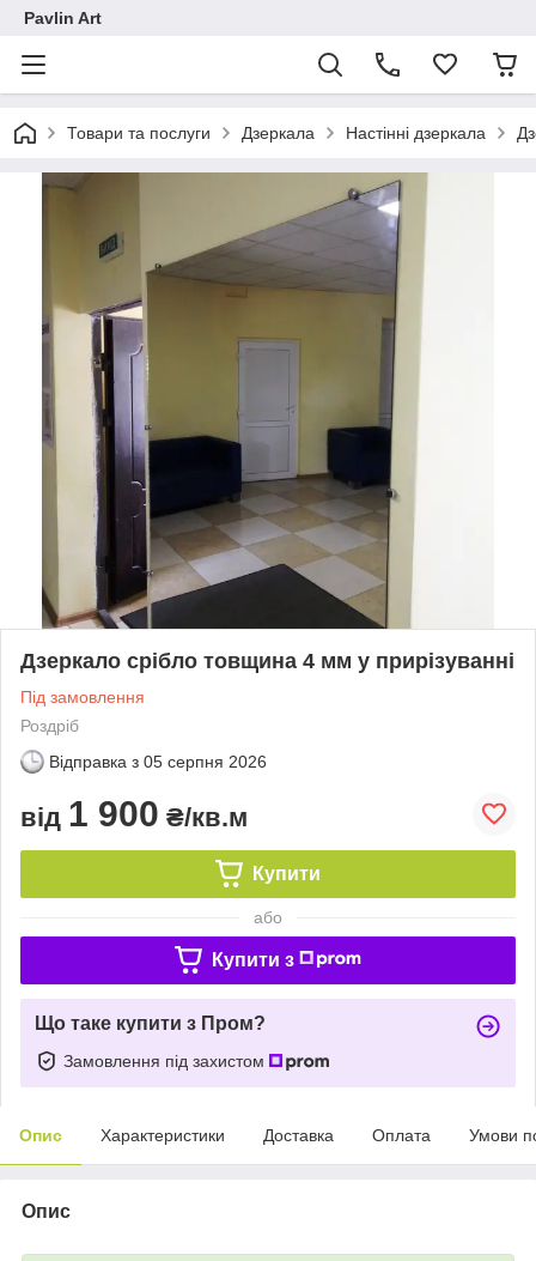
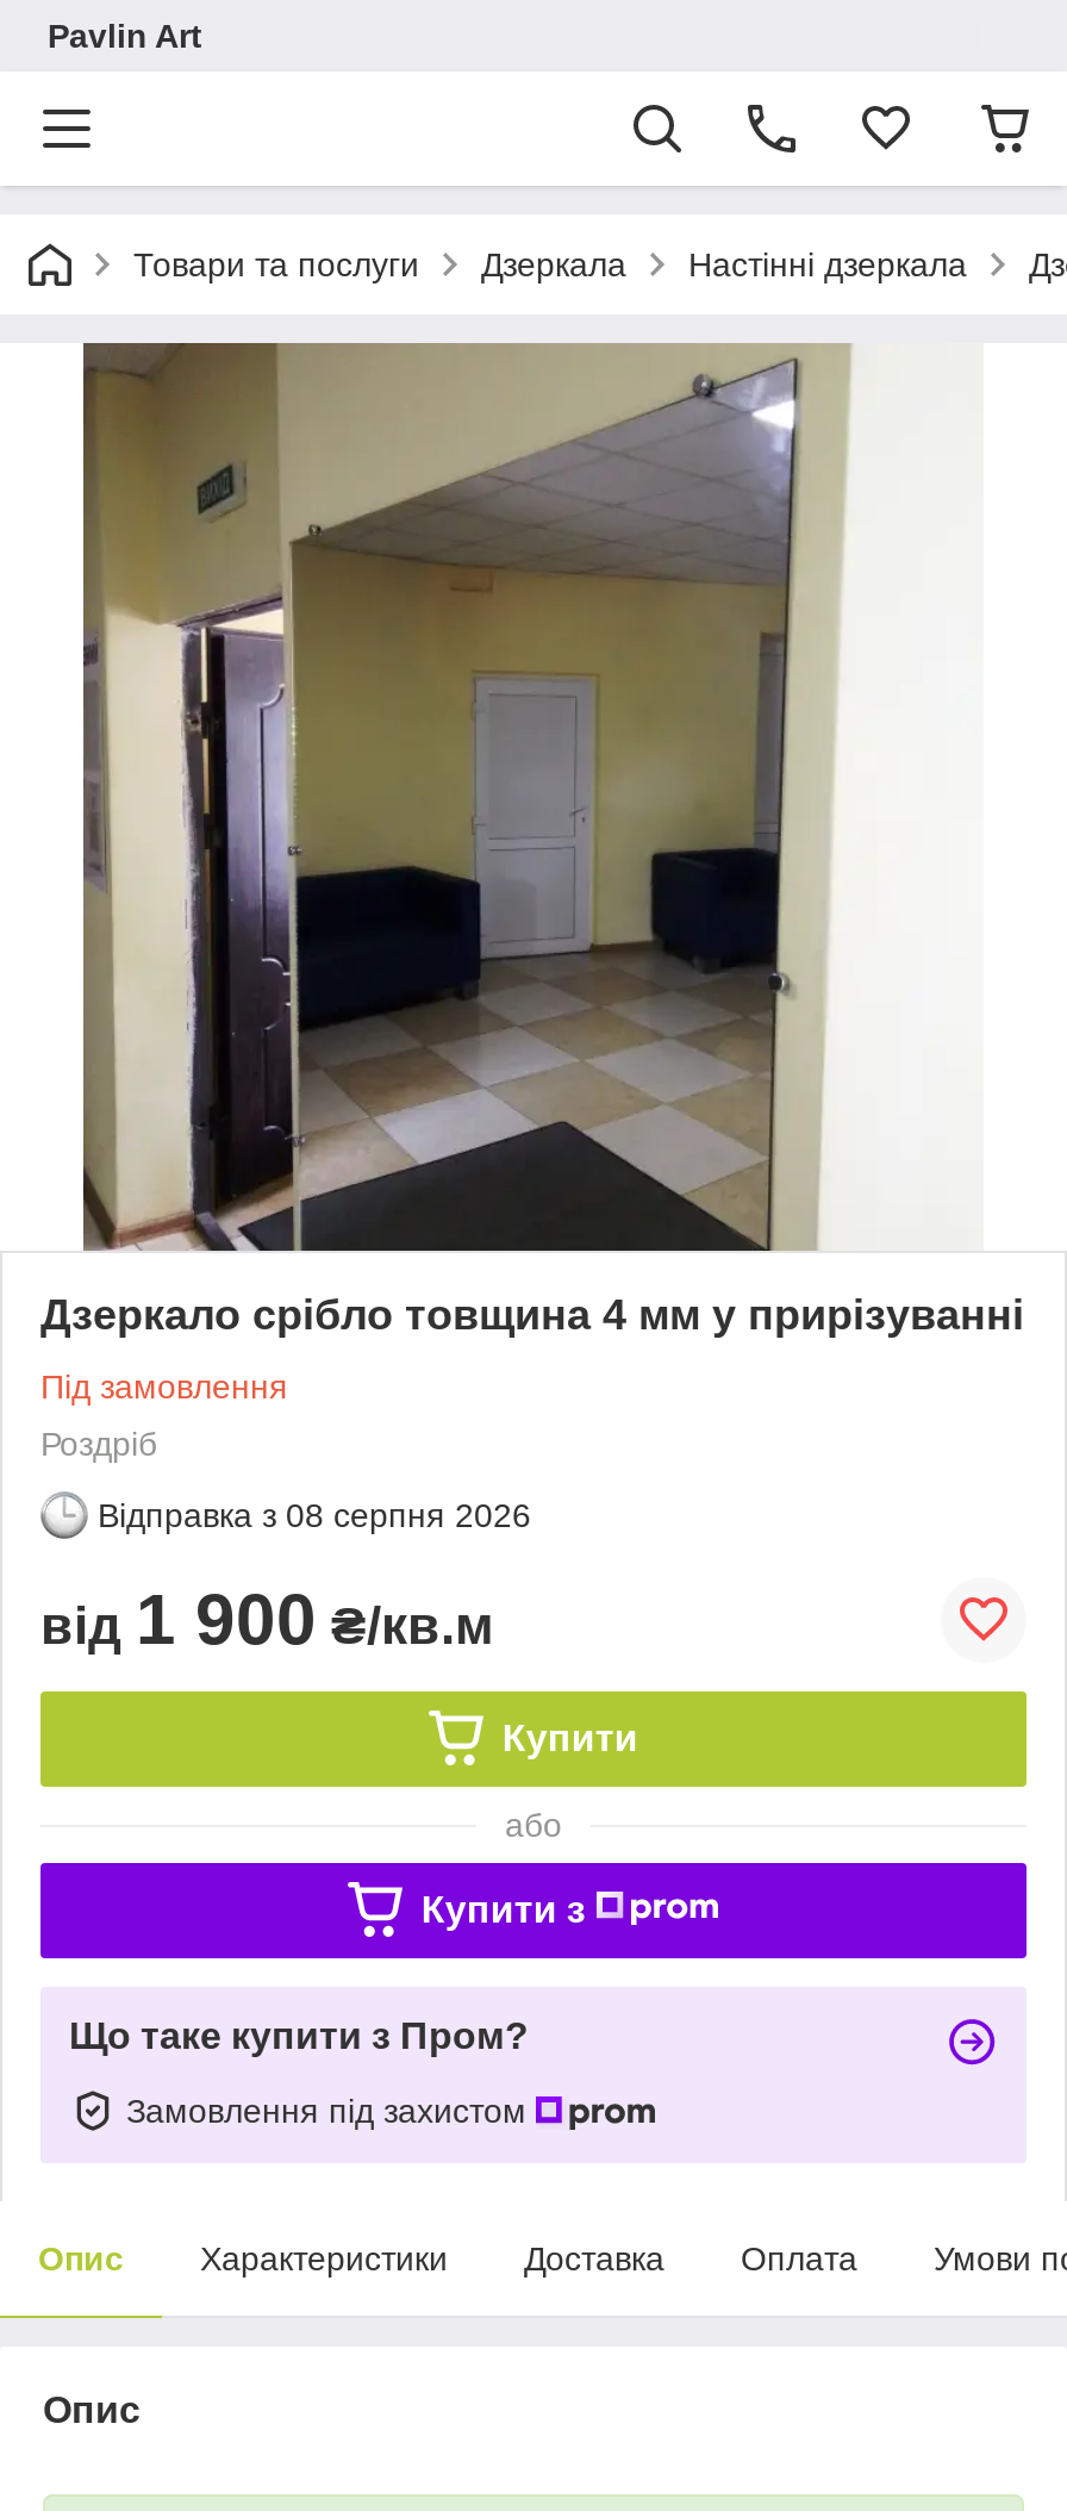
[49,752,267,771] Відправка з 05 серпня 2026 -> [98,1496,531,1534] Відправка з 08 серпня 2026

